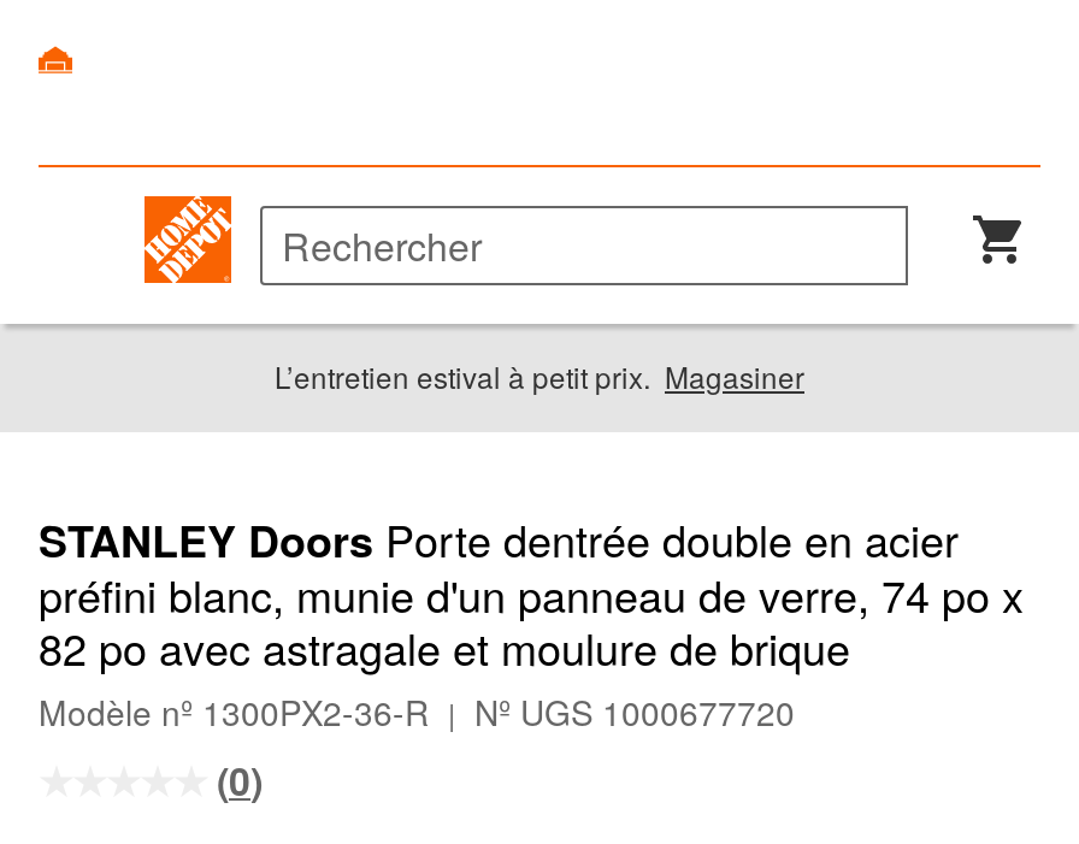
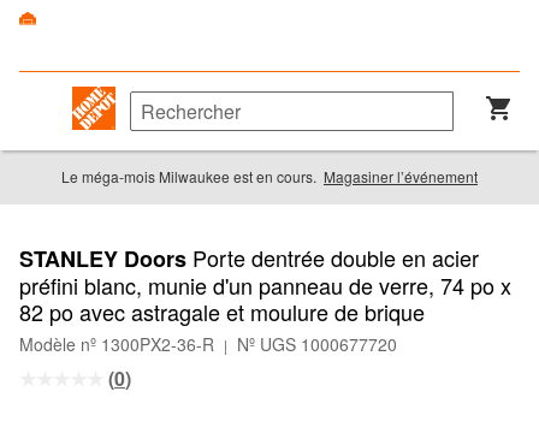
[275,356,804,397] L’entretien estival à petit prix. Magasiner -> [61,167,478,187] Le méga-mois Milwaukee est en cours. Magasiner l’événement

